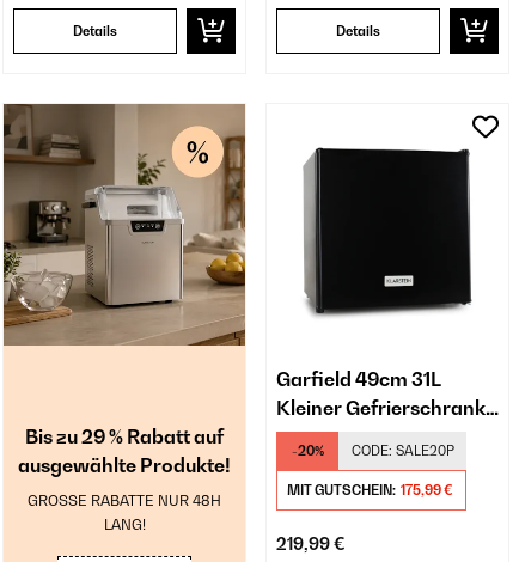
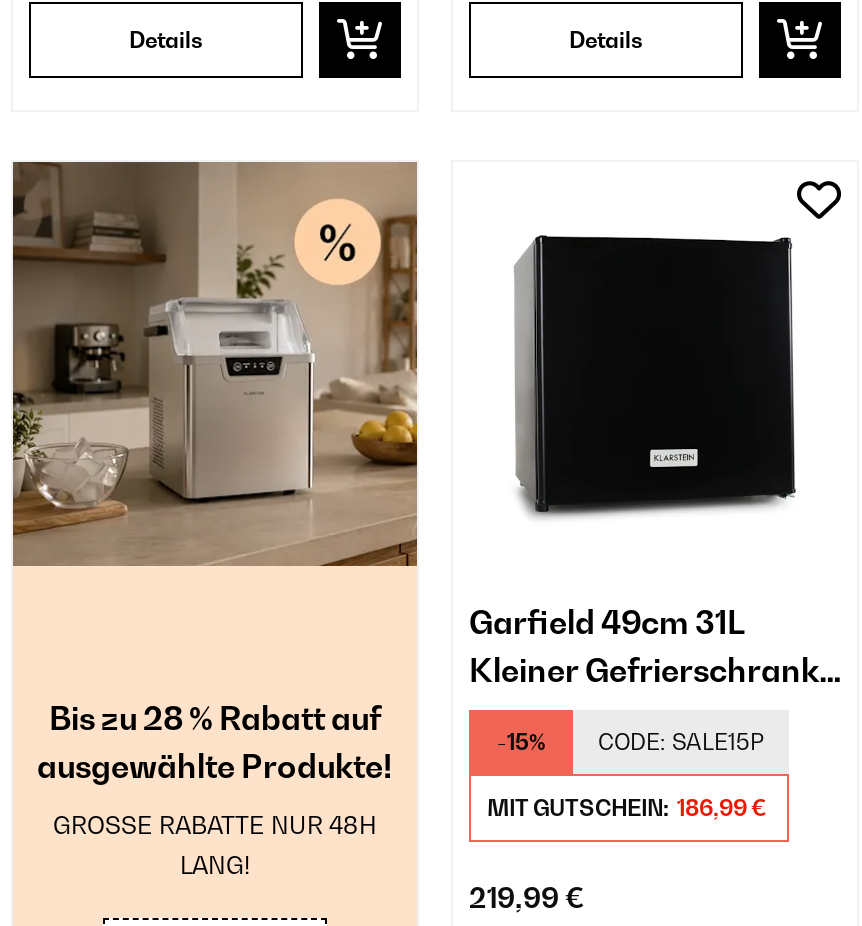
[25,424,224,448] Bis zu 29 % Rabatt auf -> [49,697,381,737] Bis zu 28 % Rabatt auf
[291,442,323,459] -20% -> [497,728,545,756] -15%
[351,442,454,459] CODE: SALE20P -> [598,728,764,756] CODE: SALE15P
[287,482,453,499] MIT GUTSCHEIN: 175,99 € -> [487,794,767,822] MIT GUTSCHEIN: 186,99 €

